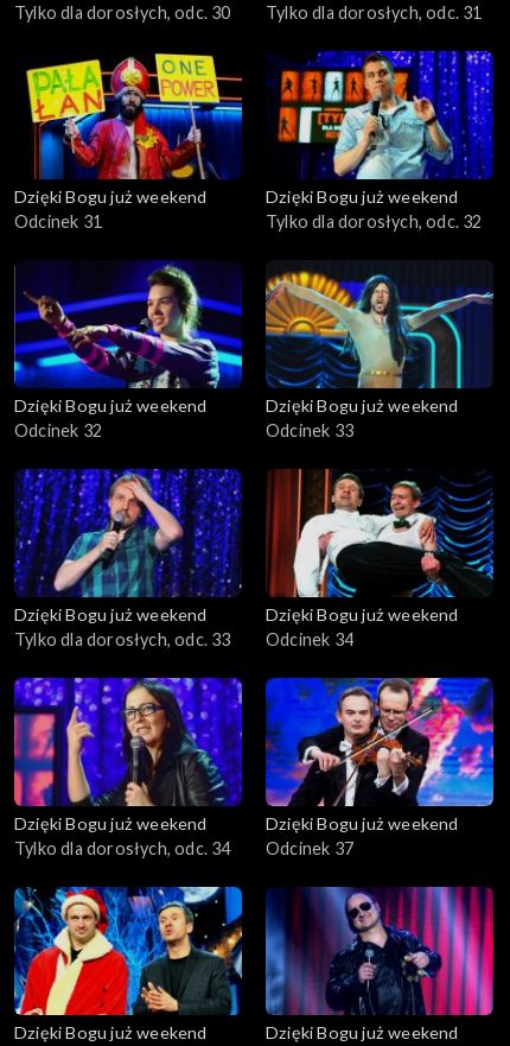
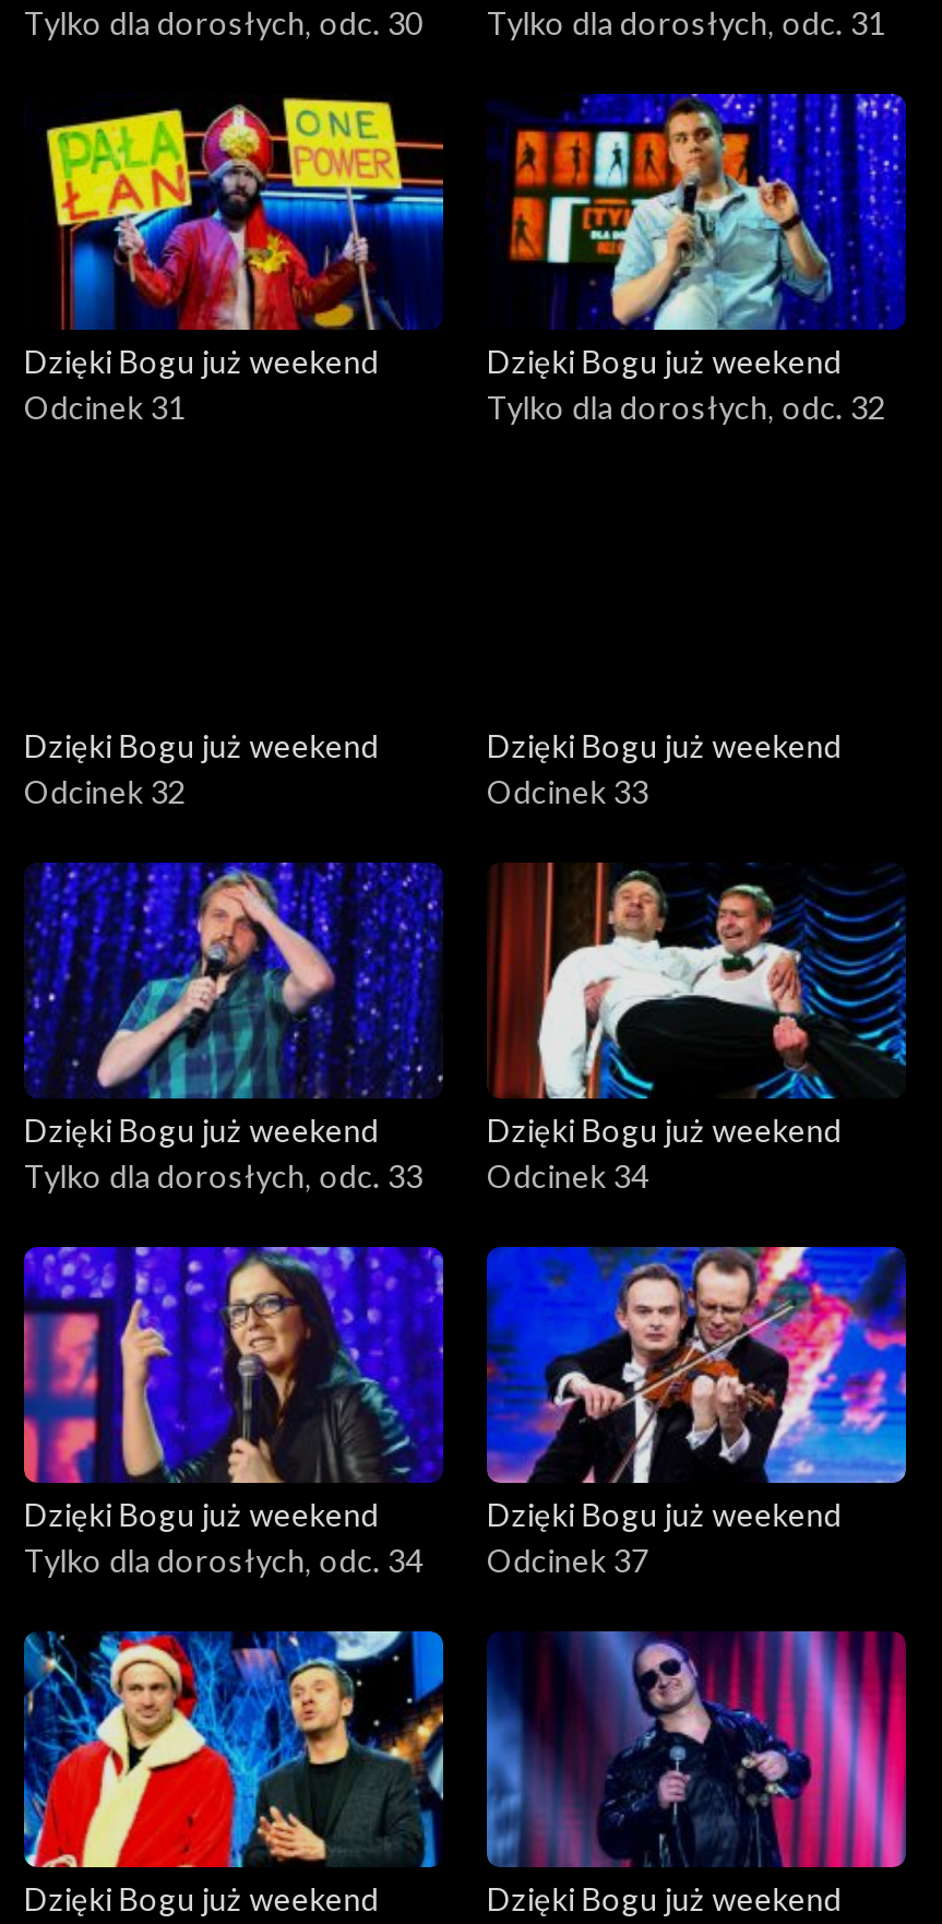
[13,259,243,389] [image] -> none
[264,261,495,389] [image] -> none

